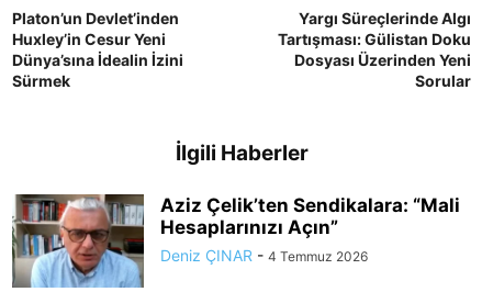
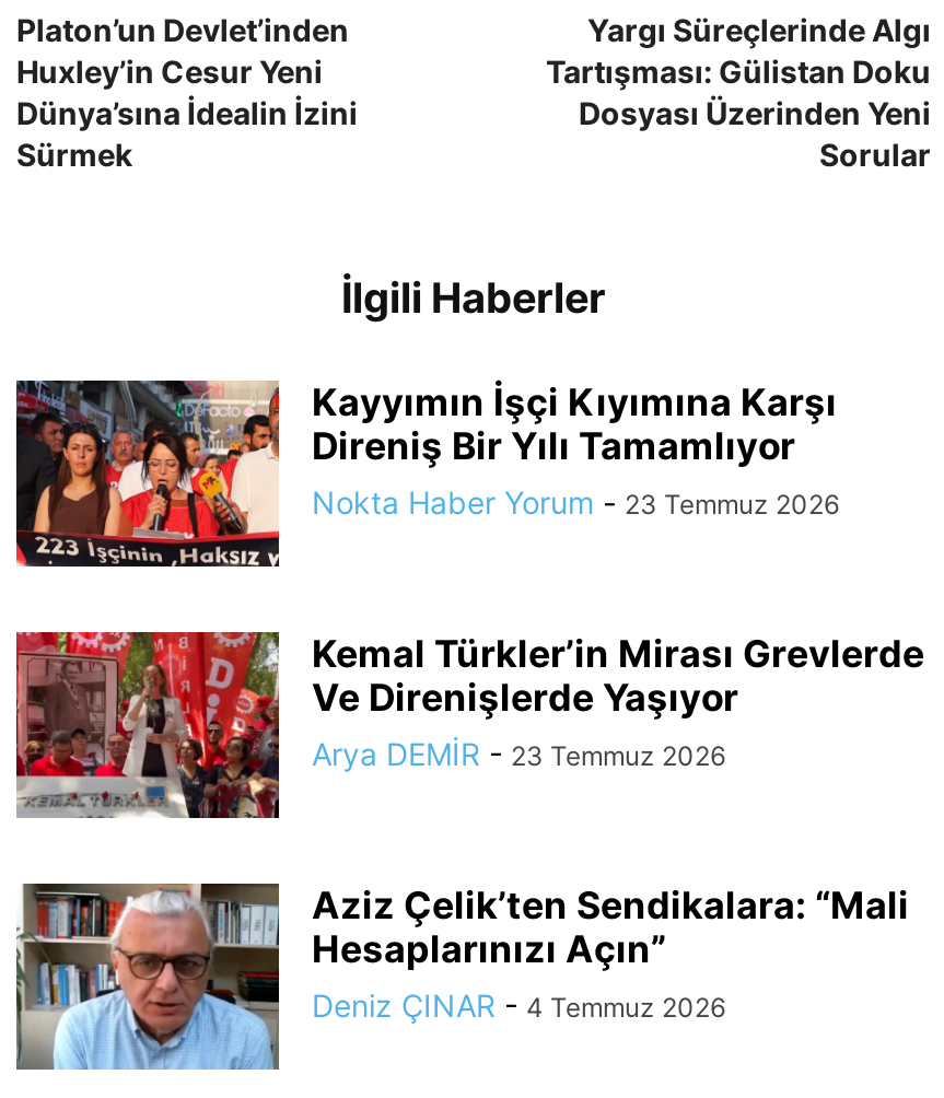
none -> [14,378,839,569] [image] | Kayyımın İşçi Kıyımına Karşı | Direniş Bir Yılı Tamamlıyor | Nokta Haber Yorum - 23 Temmuz 2026
none -> [14,630,924,820] [image] | Kemal Türkler’in Mirası Grevlerde | Ve Direnişlerde Yaşıyor | Arya DEMİR - 23 Temmuz 2026

